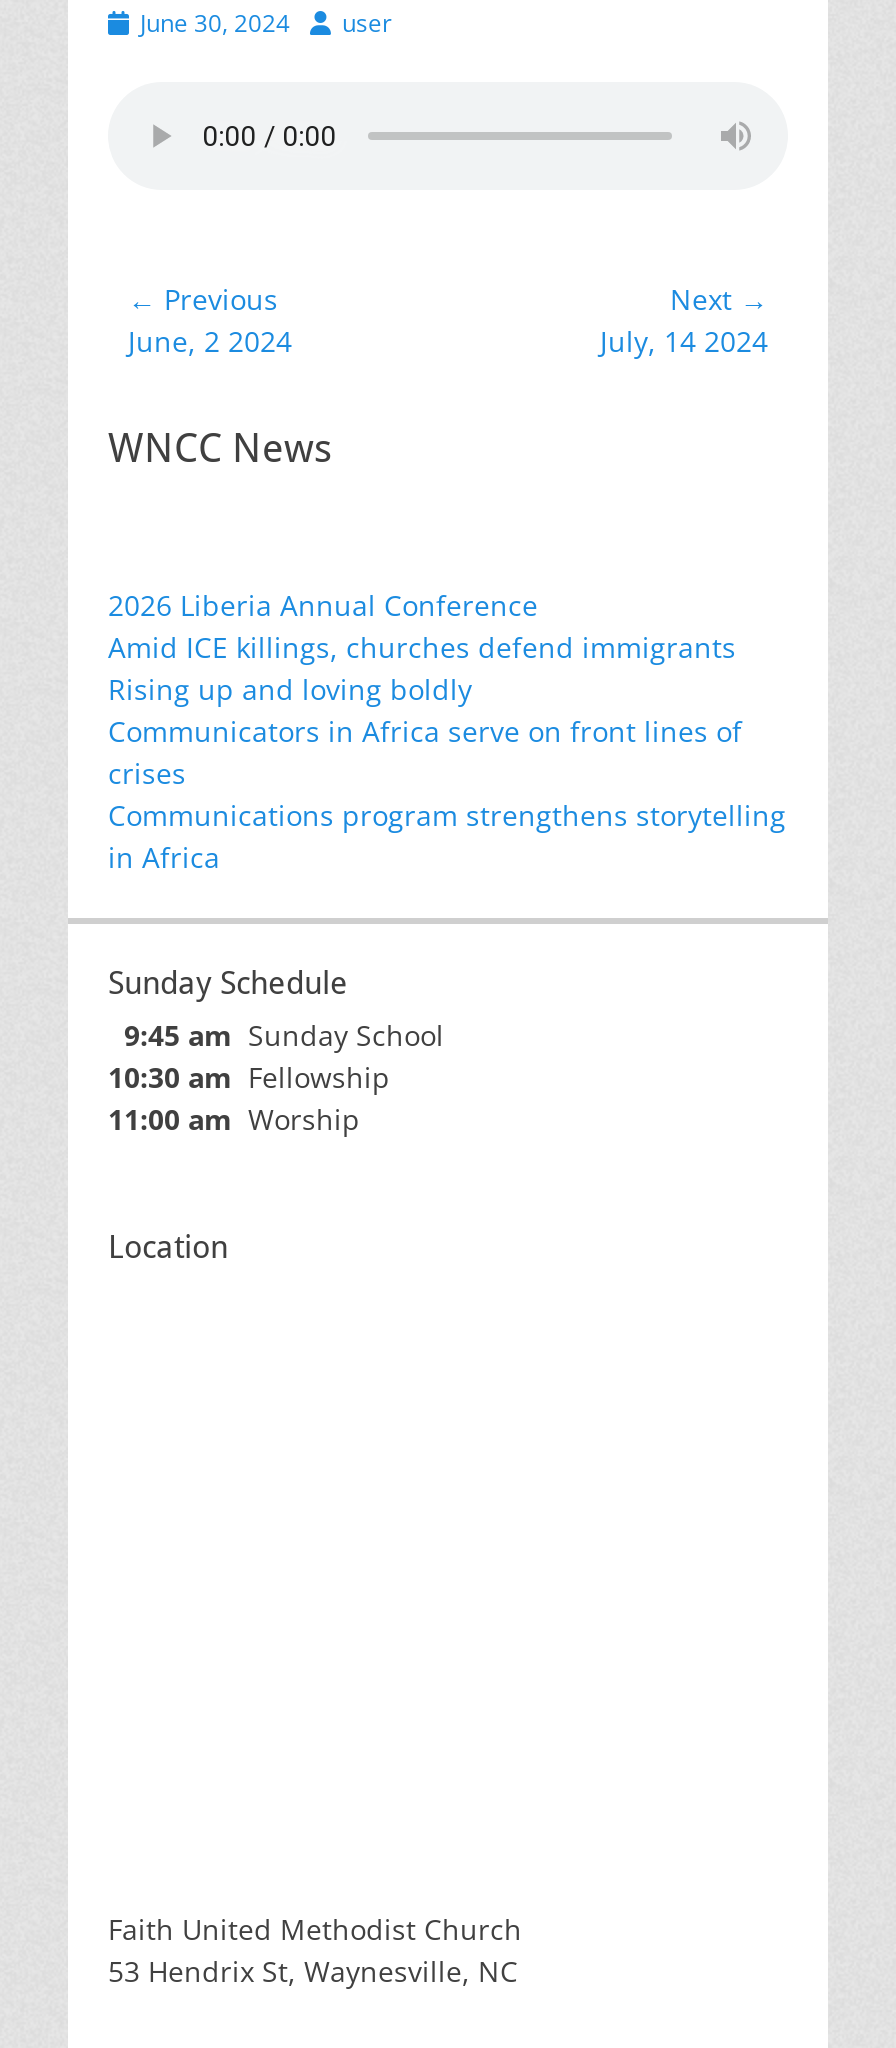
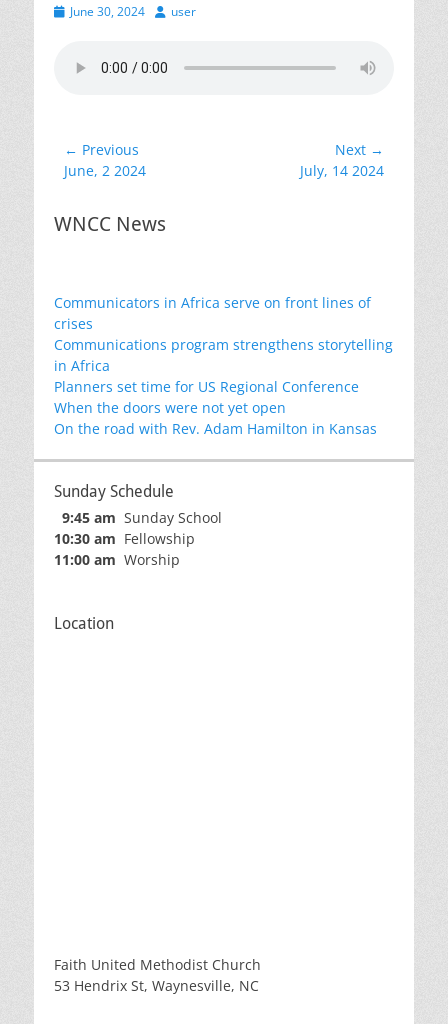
[108,586,736,708] 2026 Liberia Annual Conference | Amid ICE killings, churches defend immigrants | Rising up and loving boldly -> none
moved [108,712,786,876] -> [54,293,393,375]: Communicators in Africa serve on front lines of | crises | Communications program strengthens storytelling | in Africa
none -> [54,377,377,438] Planners set time for US Regional Conference | When the doors were not yet open | On the road with Rev. Adam Hamilton in Kansas

